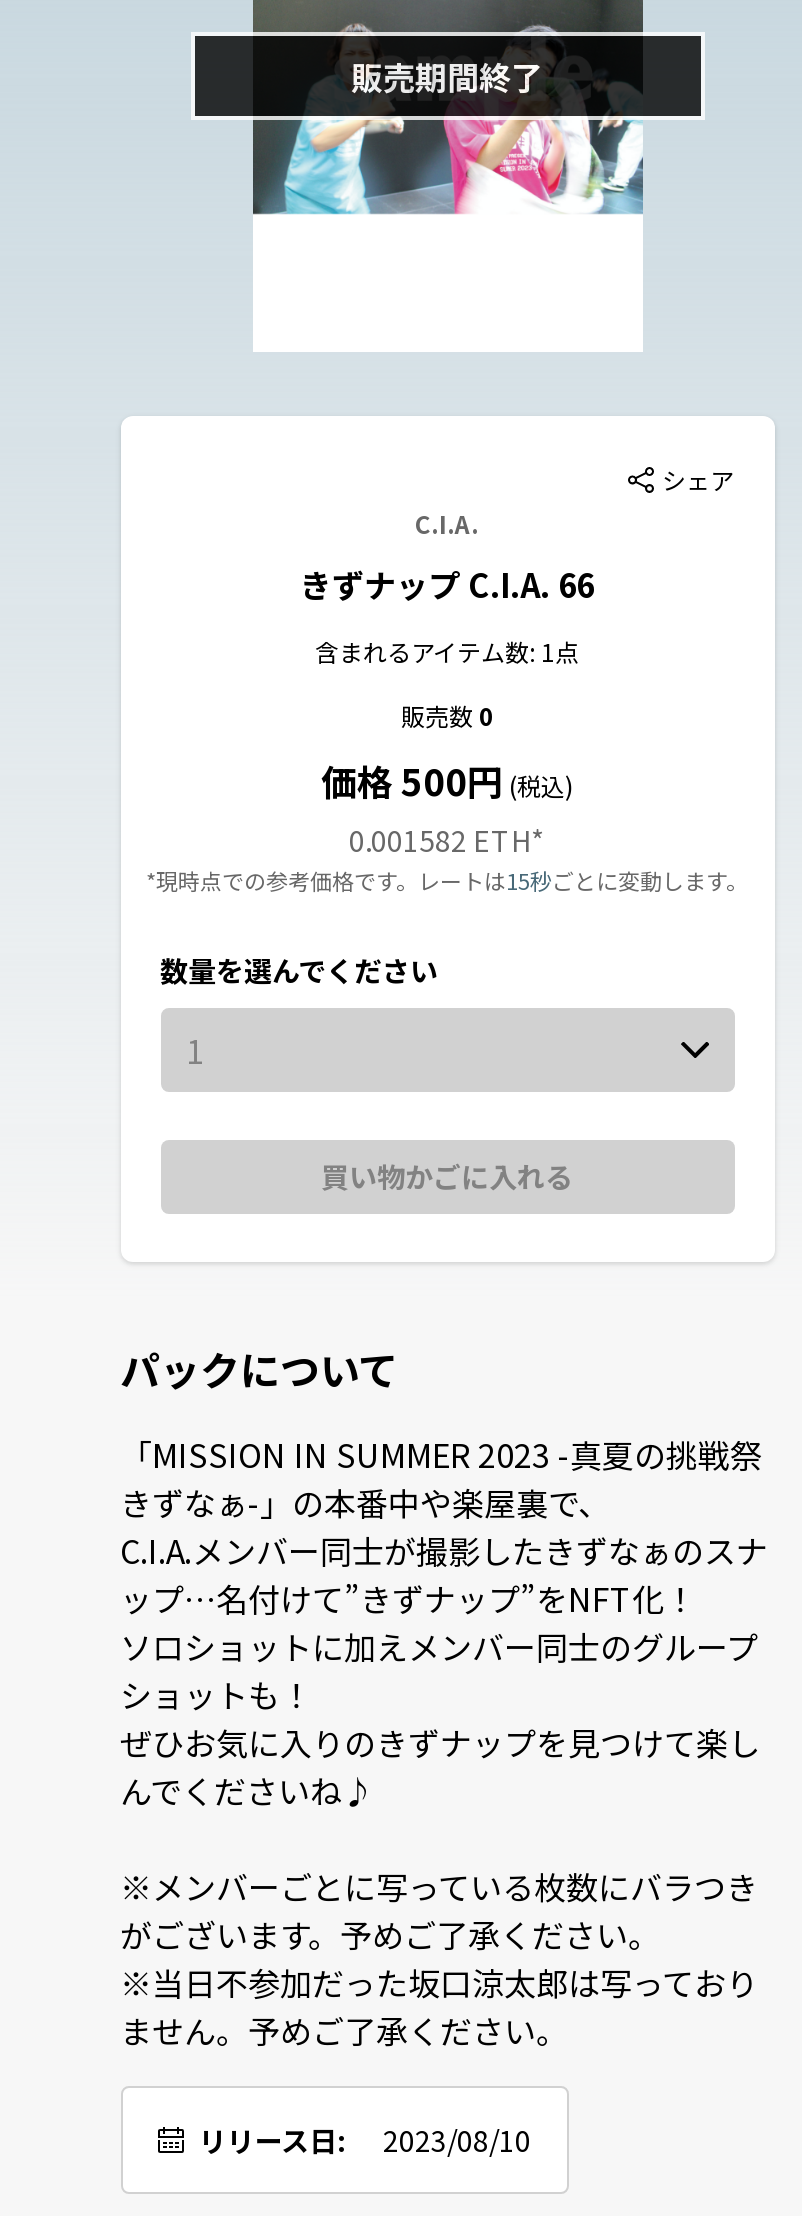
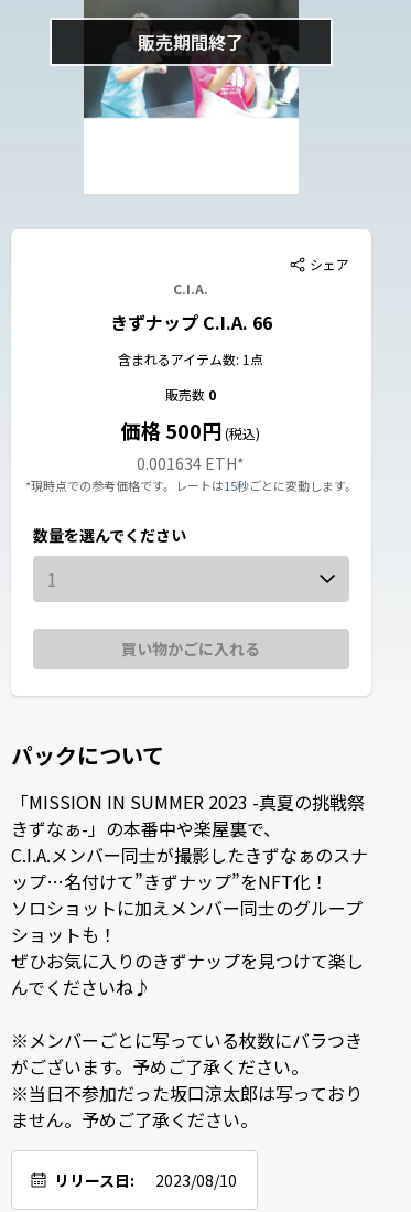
[349,820,545,860] 0.001582 ETH* -> [137,452,245,474] 0.001634 ETH*

